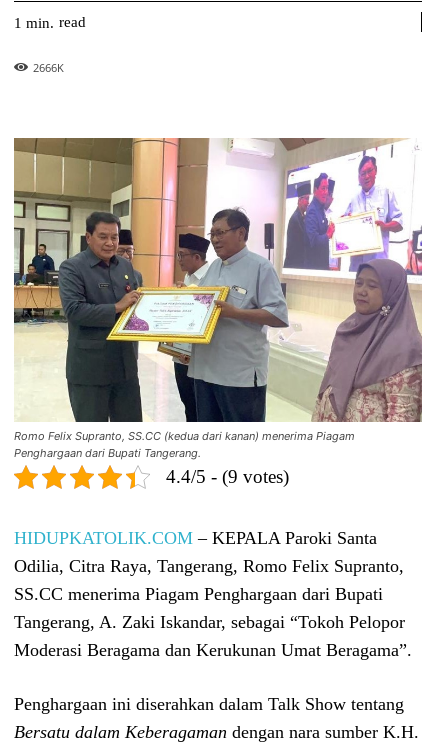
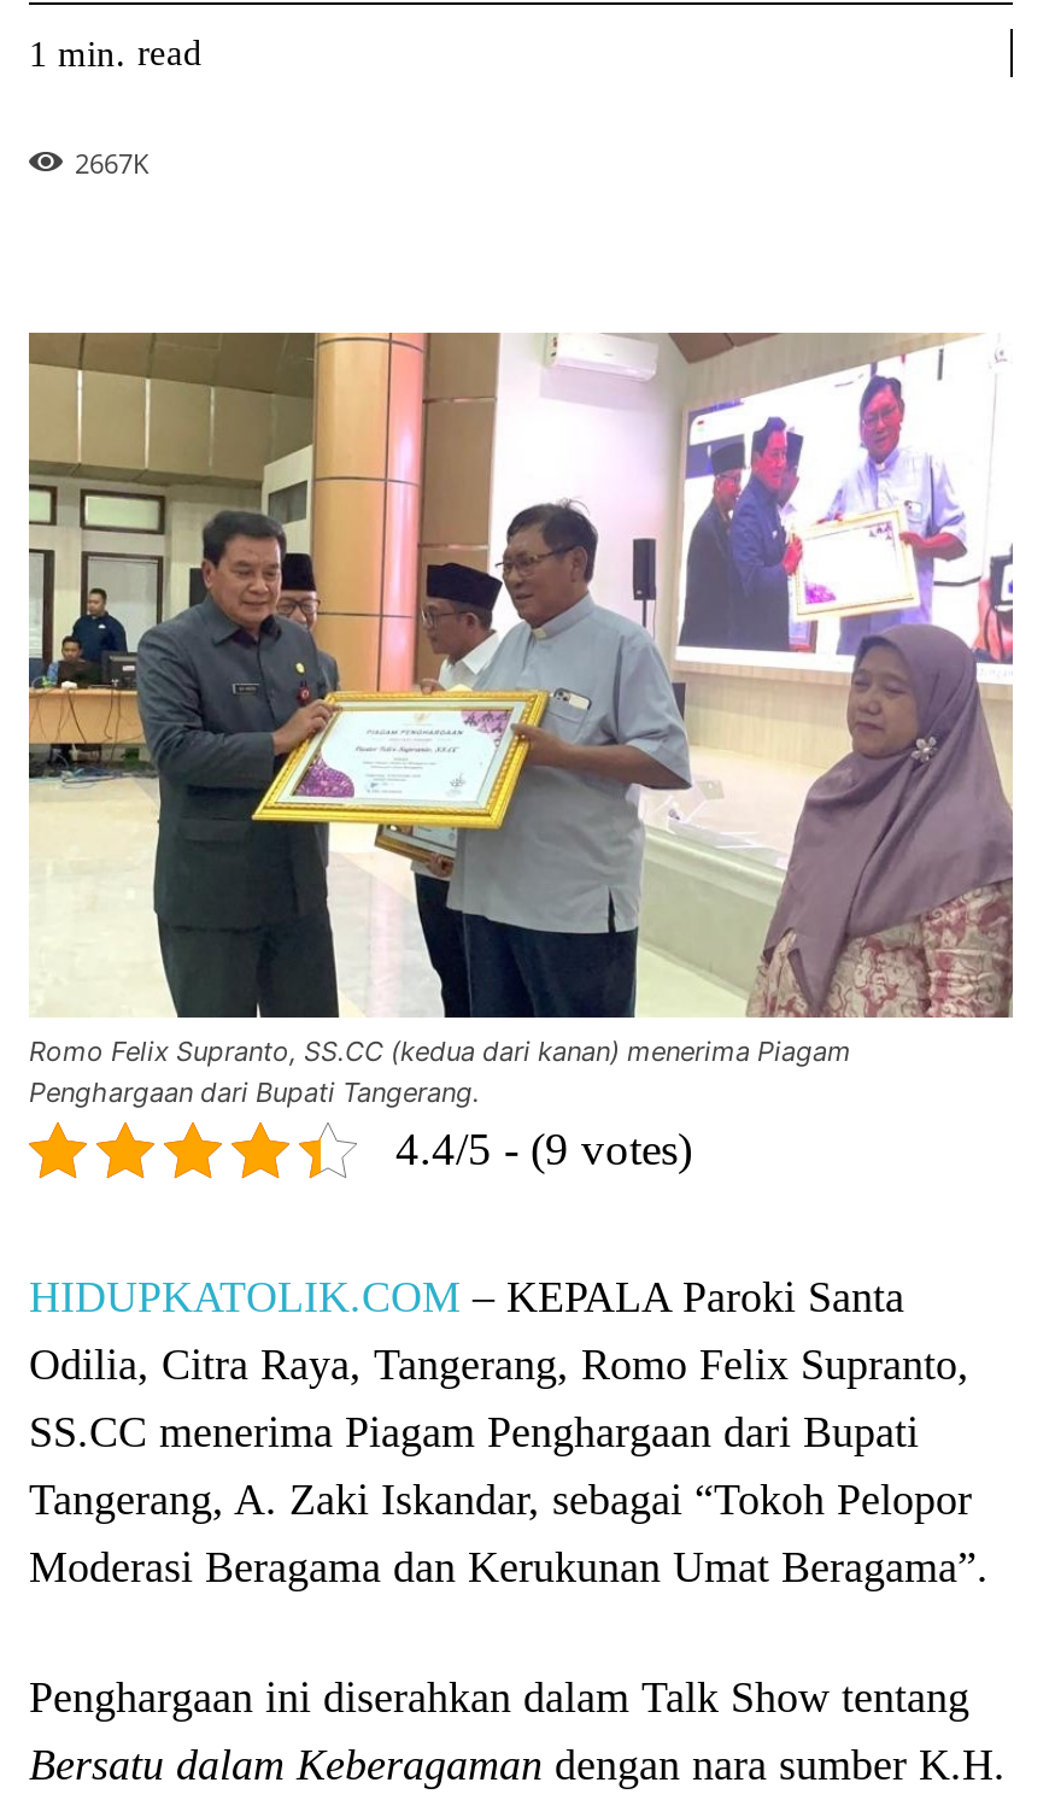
[33,60,64,75] 2666K -> [75,144,150,180] 2667K

